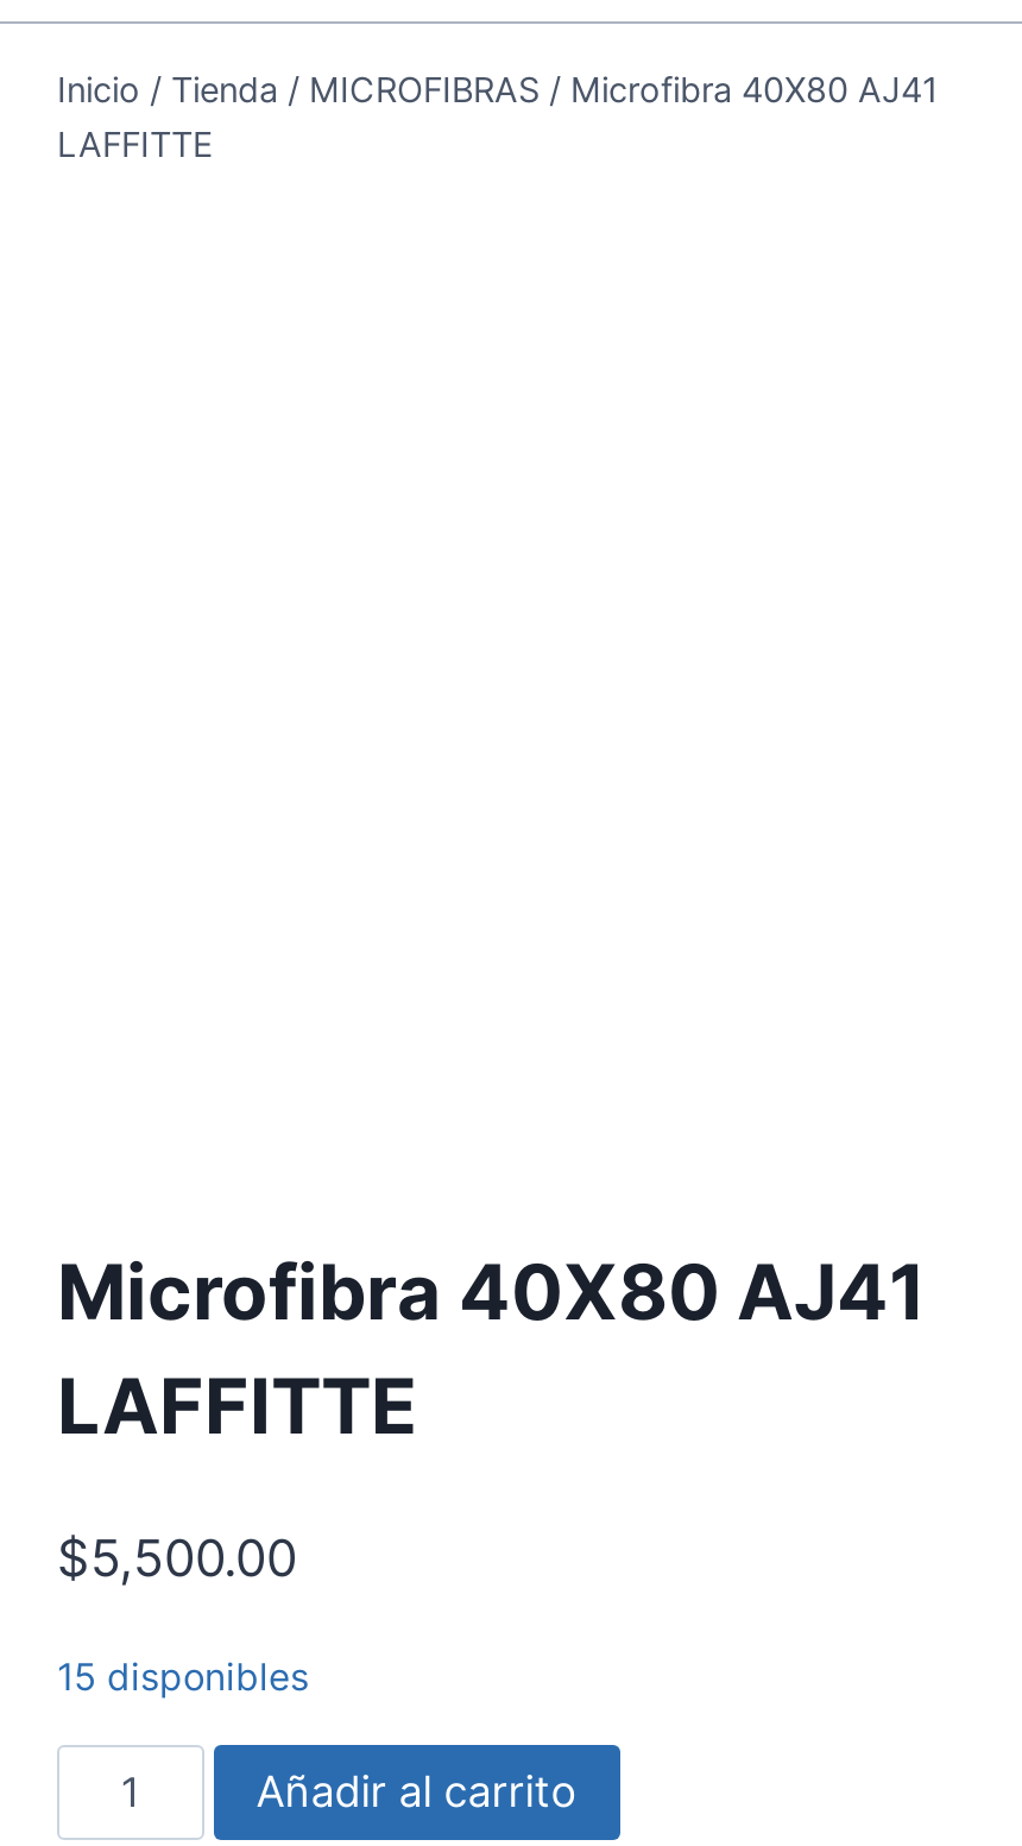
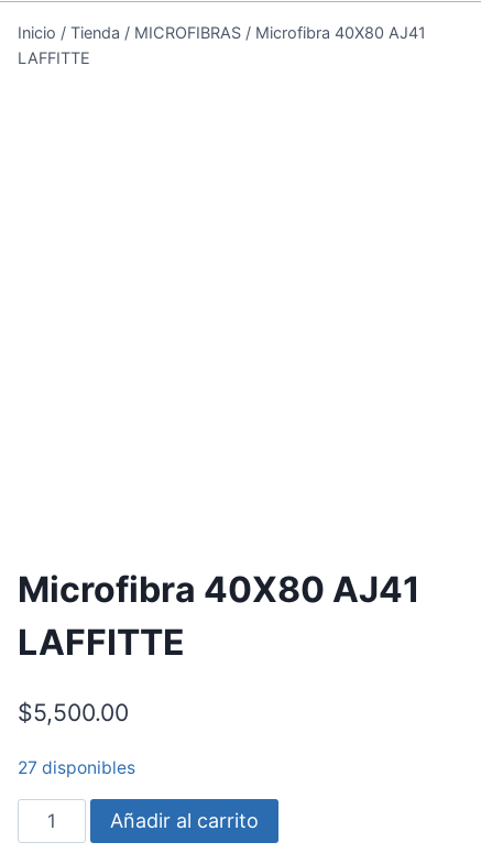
[57,1654,309,1700] 15 disponibles -> [18,757,135,778] 27 disponibles

